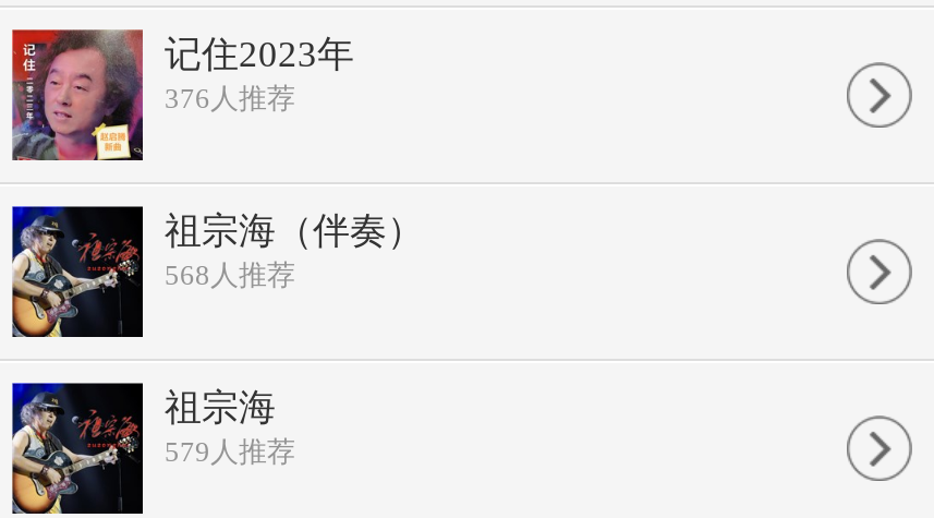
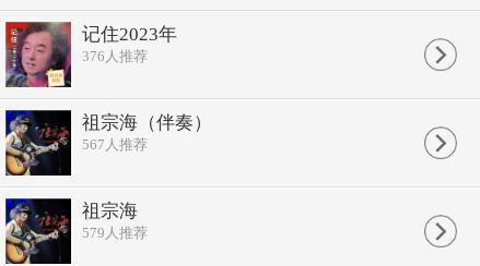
[165,258,295,291] 568人推荐 -> [82,136,148,153] 567人推荐

